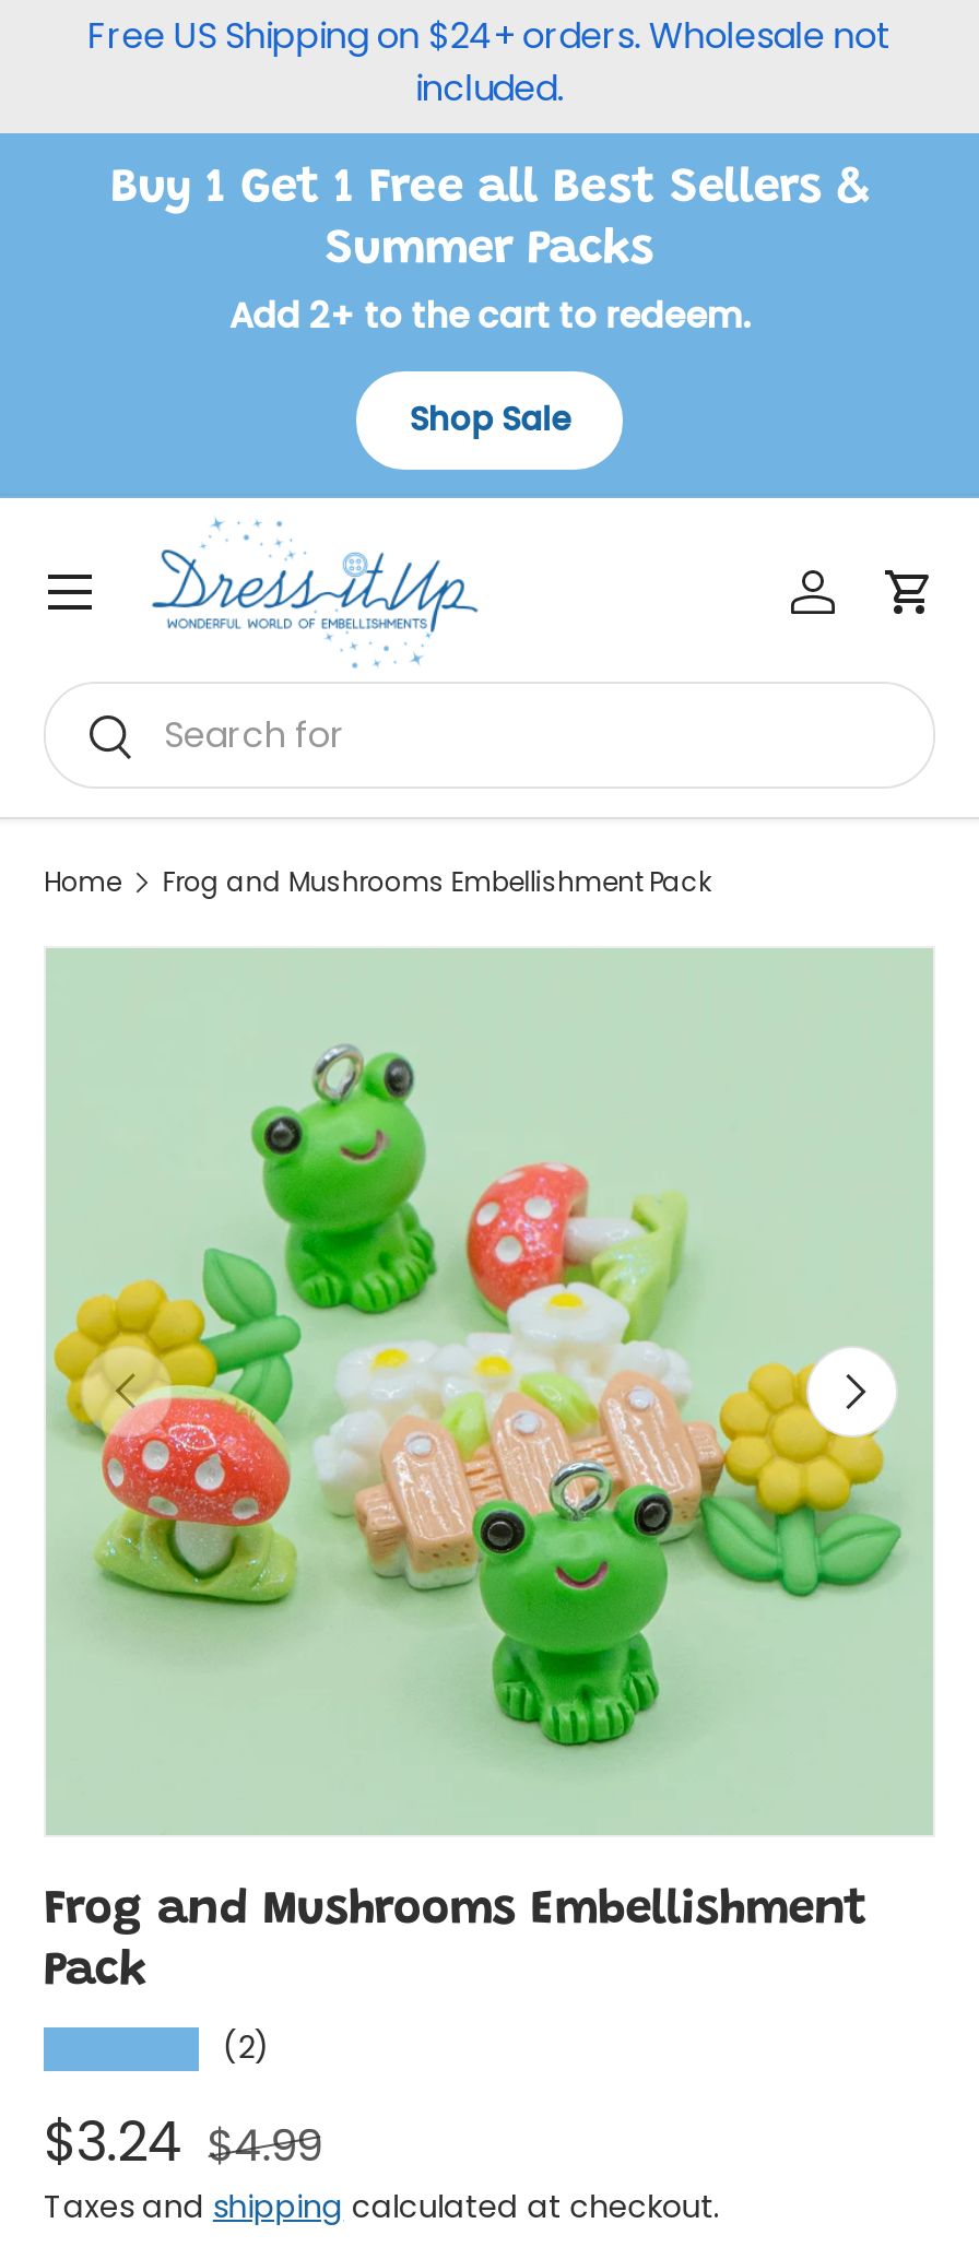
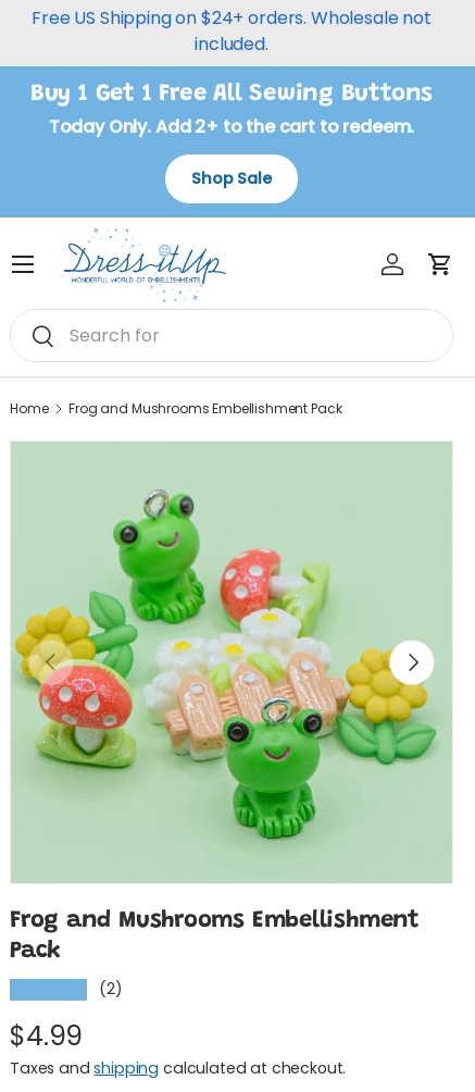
[110,166,869,342] Buy 1 Get 1 Free all Best Sellers & | Summer Packs | Add 2+ to the cart to redeem. -> [30,83,433,140] Buy 1 Get 1 Free All Sewing Buttons | Today Only. Add 2+ to the cart to redeem.
[44,2105,322,2181] $3.24 $4.99 -> [10,1017,83,1055] $4.99

